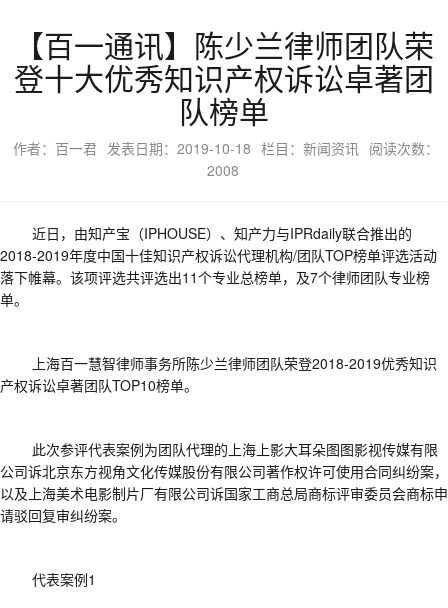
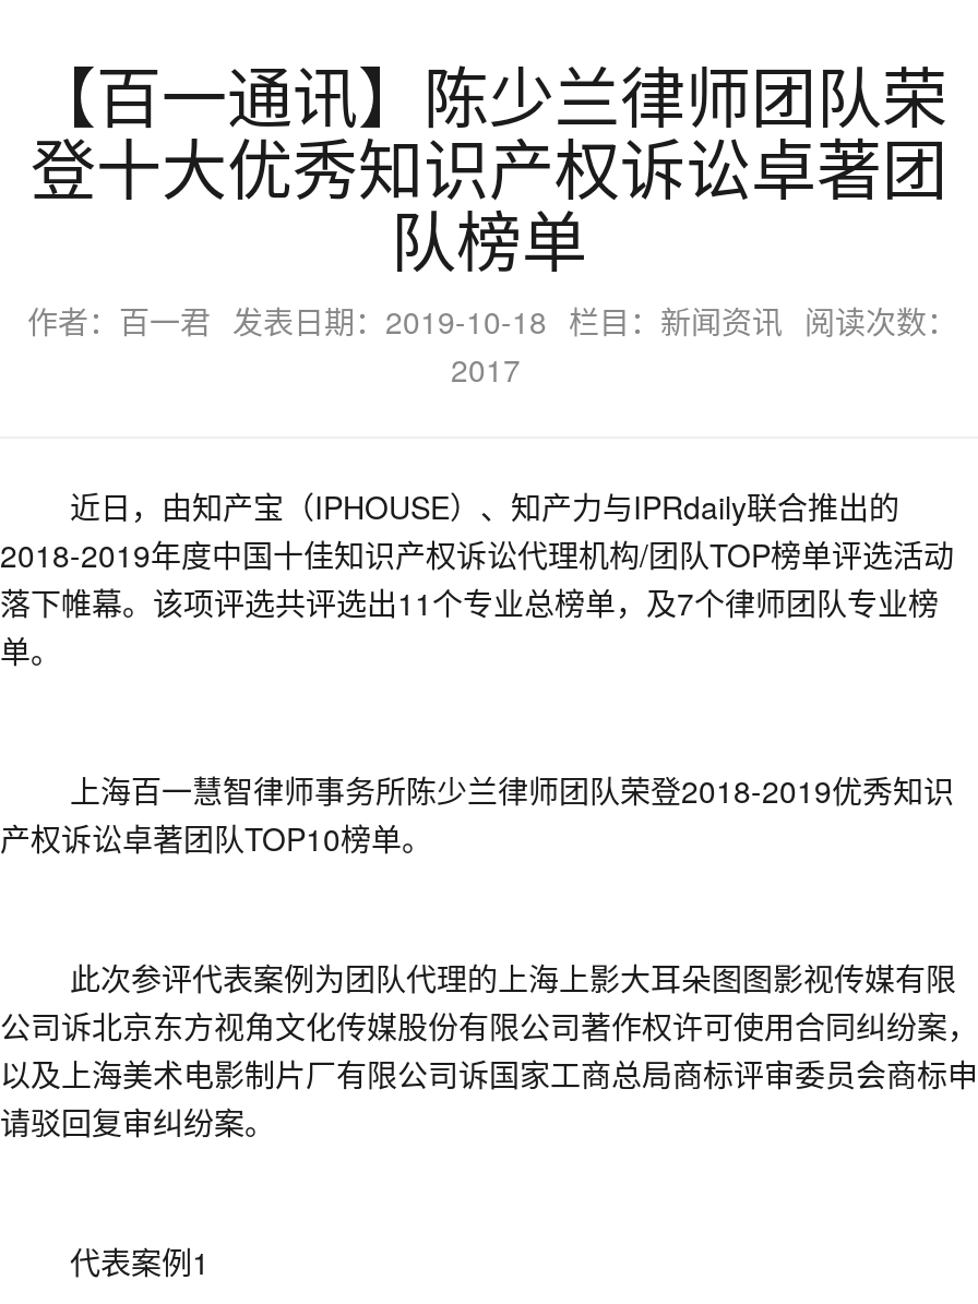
[206,160,238,180] 2008 -> [451,347,521,391] 2017

